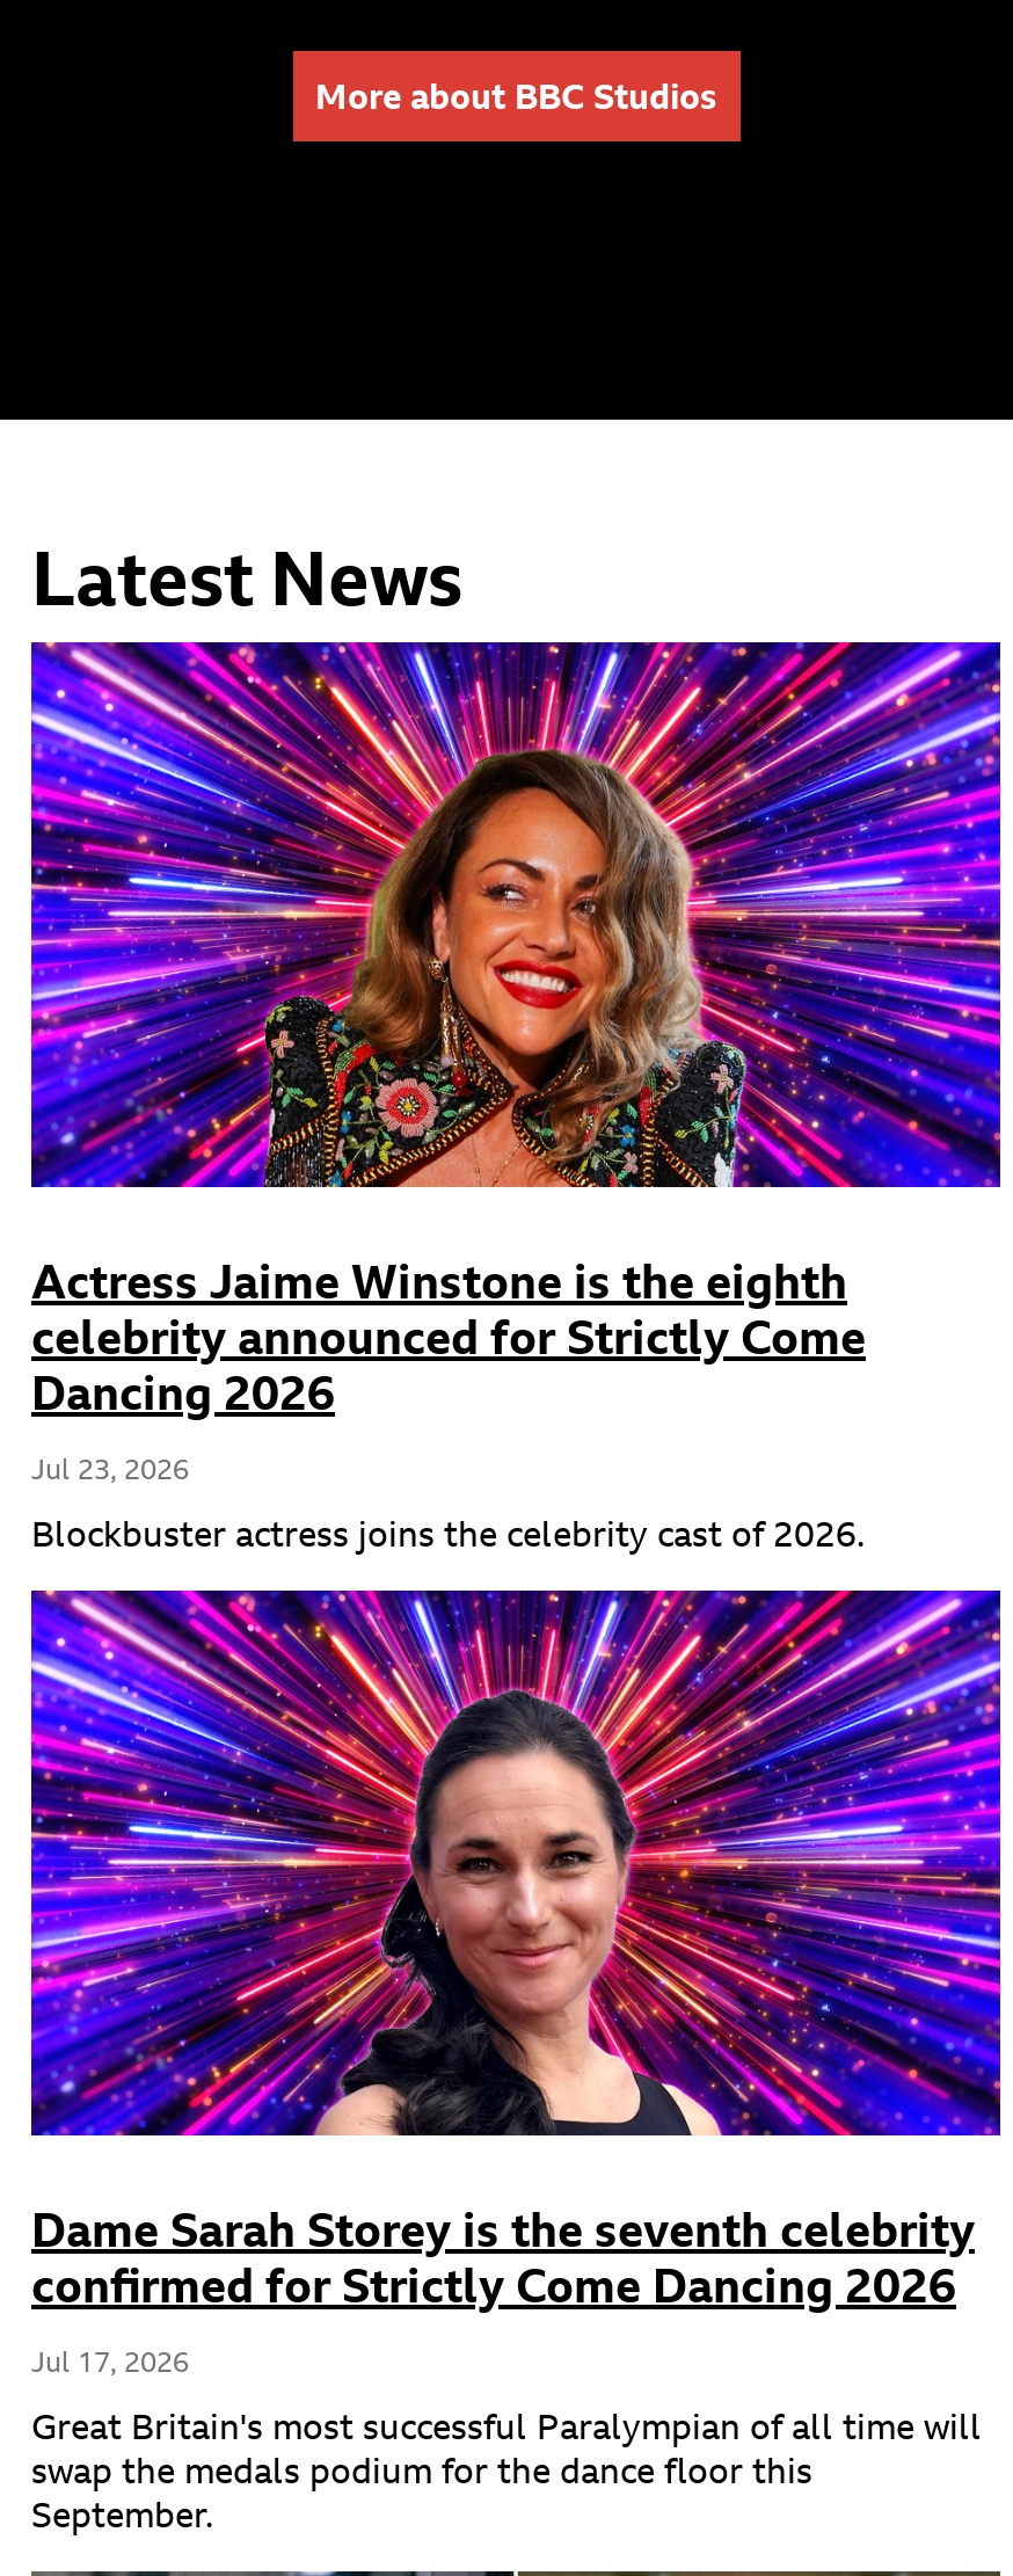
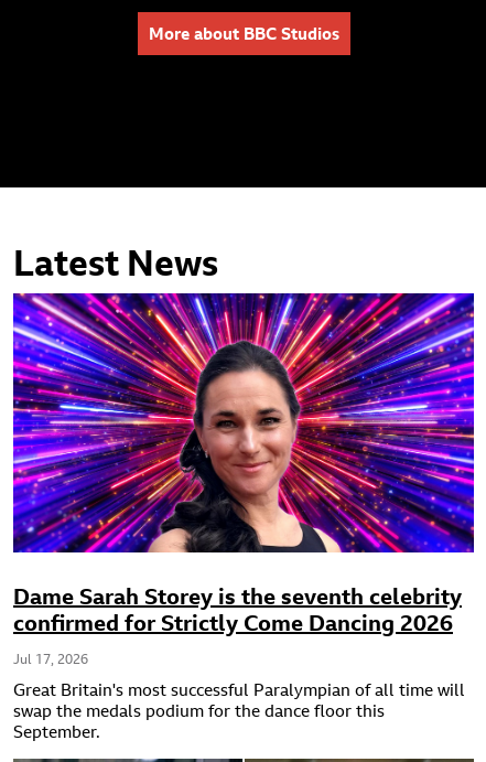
[31,738,866,1556] [image] | Actress Jaime Winstone is the eighth | celebrity announced for Strictly Come | Dancing 2026 | Jul 23, 2026 | Blockbuster actress joins the celebrity cast of 2026. -> none

